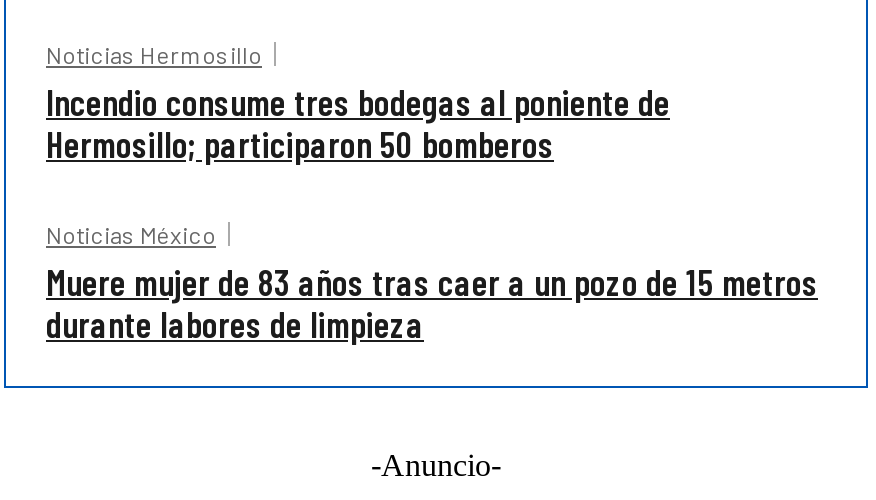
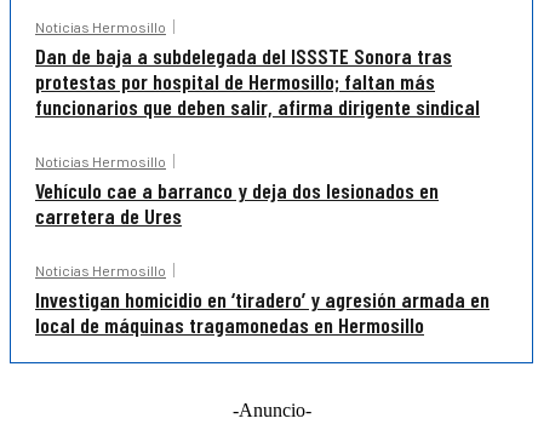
[46,79,818,345] Incendio consume tres bodegas al poniente de | Hermosillo; participaron 50 bomberos | Noticias México | Muere mujer de 83 años tras caer a un pozo de 15 metros | durante labores de limpieza -> [35,42,490,337] Dan de baja a subdelegada del ISSSTE Sonora tras | protestas por hospital de Hermosillo; faltan más | funcionarios que deben salir, afirma dirigente sindical | Noticias Hermosillo | Vehículo cae a barranco y deja dos lesionados en | carretera de Ures | Noticias Hermosillo | Investigan homicidio en ‘tiradero’ y agresión armada en | local de máquinas tragamonedas en Hermosillo

